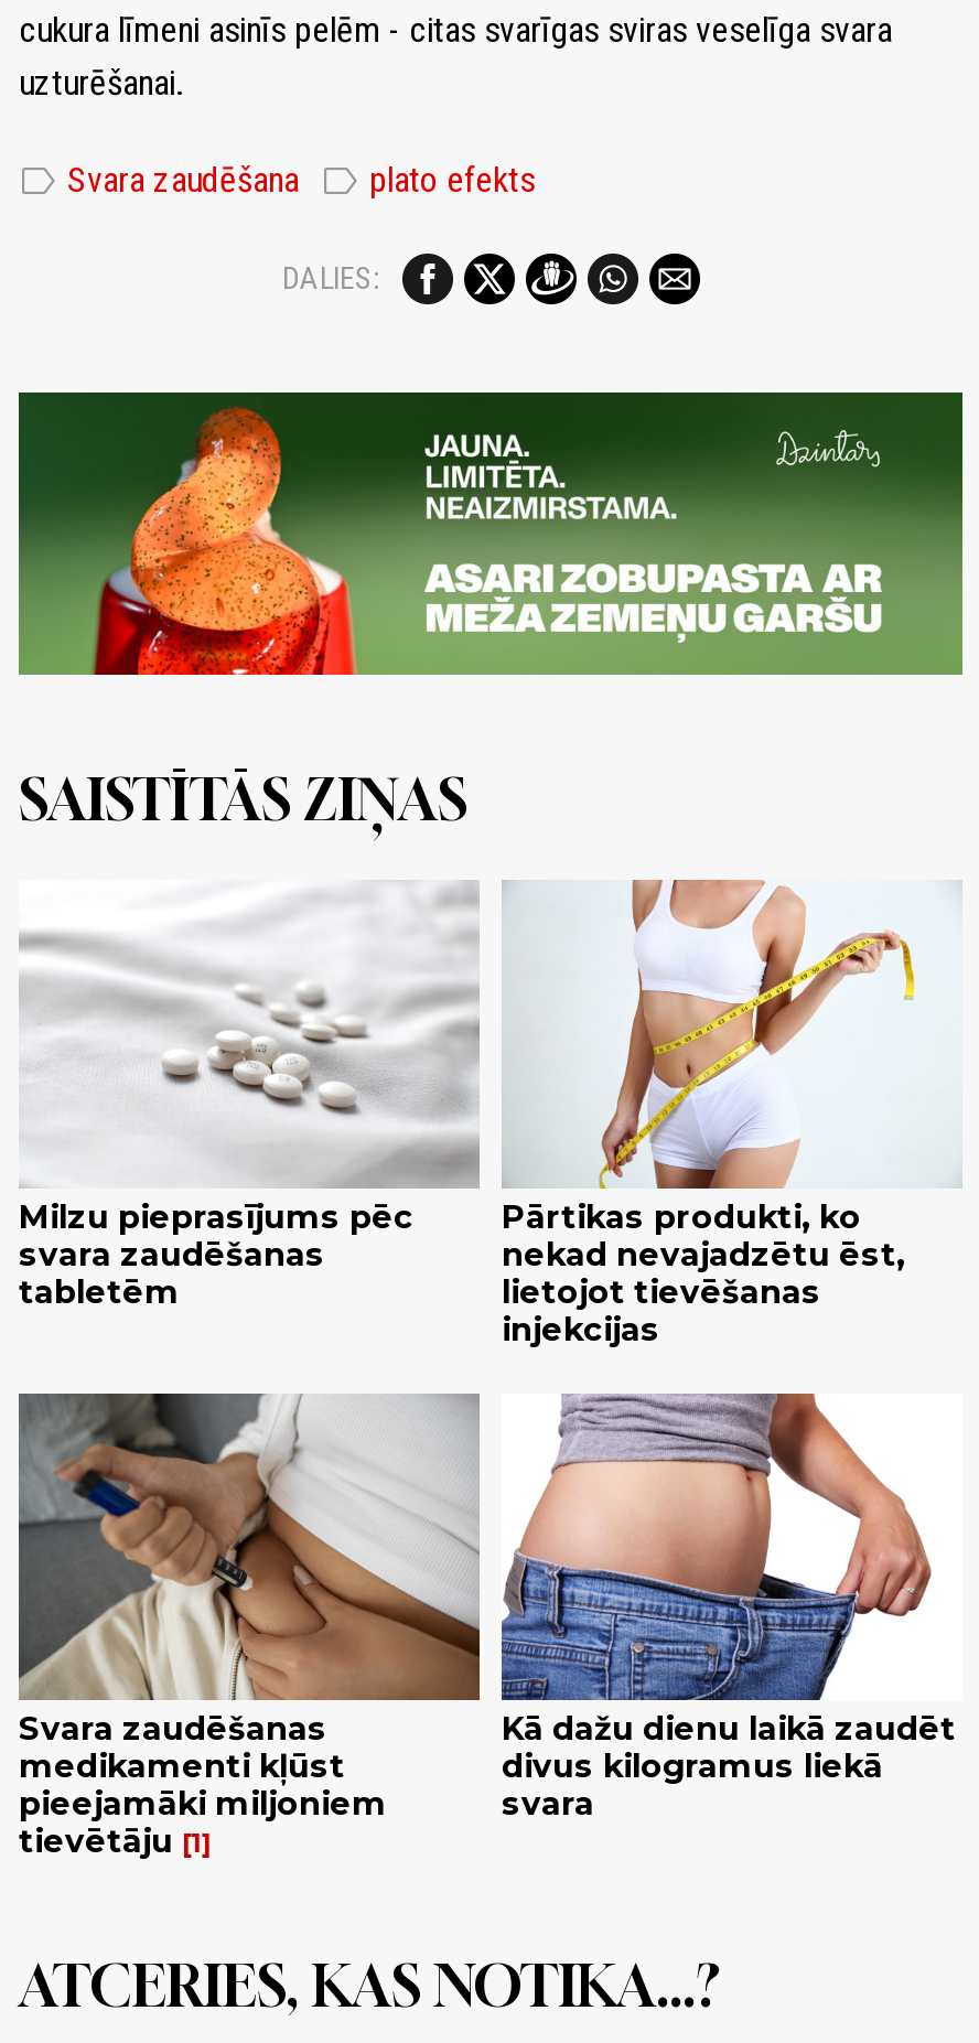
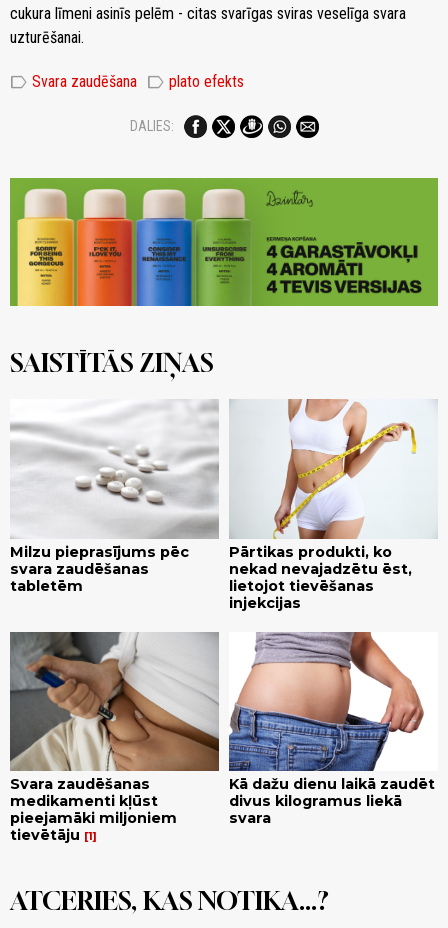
[17,390,965,677] [image] -> [9,177,439,307] [image]

